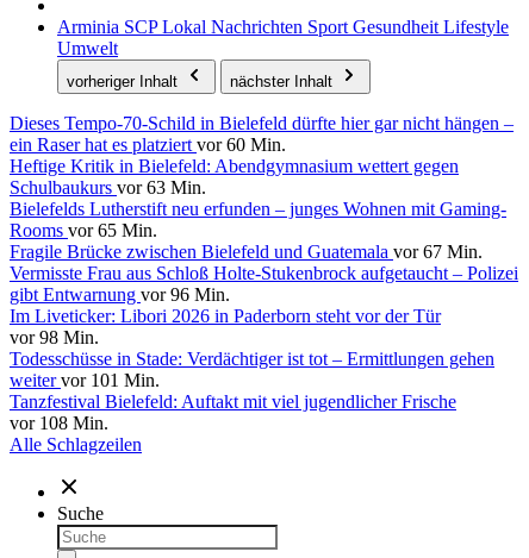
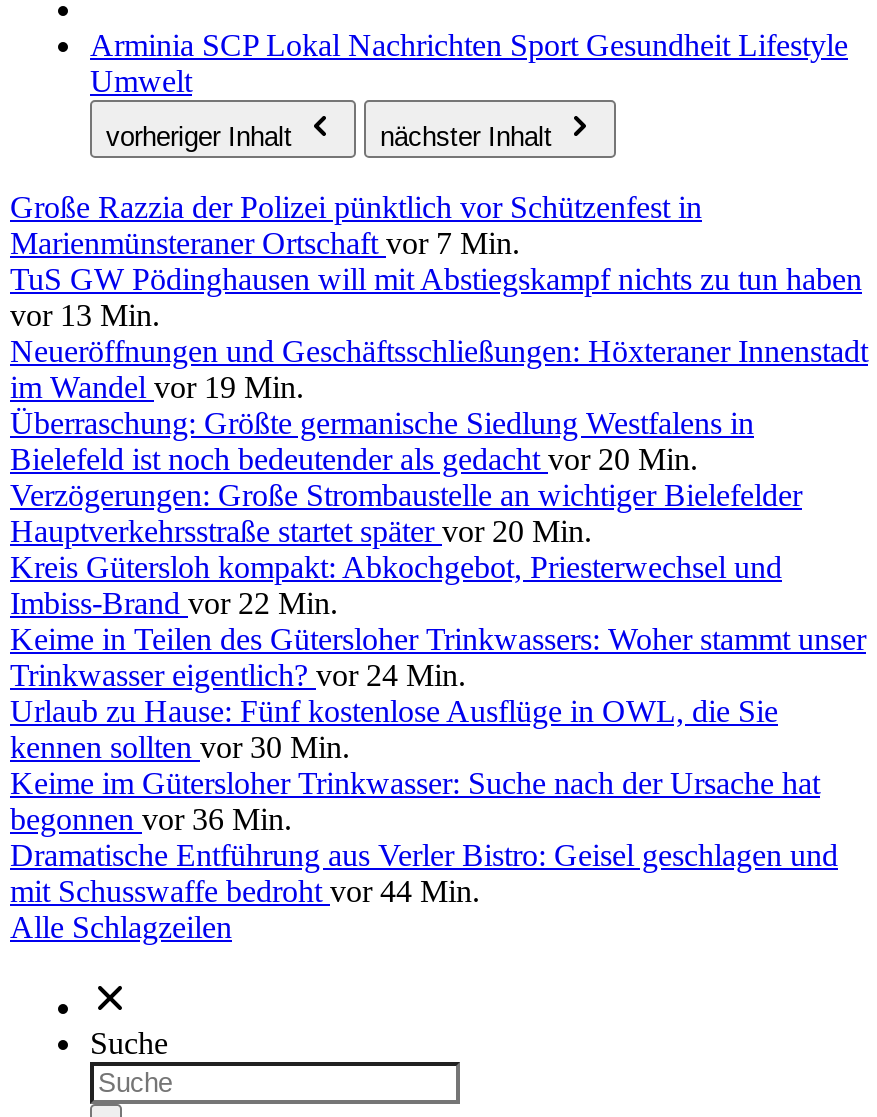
[10,113,518,433] Dieses Tempo-70-Schild in Bielefeld dürfte hier gar nicht hängen – | ein Raser hat es platziert vor 60 Min. | Heftige Kritik in Bielefeld: Abendgymnasium wettert gegen | Schulbaukurs vor 63 Min. | Bielefelds Lutherstift neu erfunden – junges Wohnen mit Gaming- | Rooms vor 65 Min. | Fragile Brücke zwischen Bielefeld und Guatemala vor 67 Min. | Vermisste Frau aus Schloß Holte-Stukenbrock aufgetaucht – Polizei | gibt Entwarnung vor 96 Min. | Im Liveticker: Libori 2026 in Paderborn steht vor der Tür | vor 98 Min. | Todesschüsse in Stade: Verdächtiger ist tot – Ermittlungen gehen | weiter vor 101 Min. | Tanzfestival Bielefeld: Auftakt mit viel jugendlicher Frische | vor 108 Min. -> [10,190,868,908] Große Razzia der Polizei pünktlich vor Schützenfest in | Marienmünsteraner Ortschaft vor 7 Min. | TuS GW Pödinghausen will mit Abstiegskampf nichts zu tun haben | vor 13 Min. | Neueröffnungen und Geschäftsschließungen: Höxteraner Innenstadt | im Wandel vor 19 Min. | Überraschung: Größte germanische Siedlung Westfalens in | Bielefeld ist noch bedeutender als gedacht vor 20 Min. | Verzögerungen: Große Strombaustelle an wichtiger Bielefelder | Hauptverkehrsstraße startet später vor 20 Min. | Kreis Gütersloh kompakt: Abkochgebot, Priesterwechsel und | Imbiss-Brand vor 22 Min. | Keime in Teilen des Gütersloher Trinkwassers: Woher stammt unser | Trinkwasser eigentlich? vor 24 Min. | Urlaub zu Hause: Fünf kostenlose Ausflüge in OWL, die Sie | kennen sollten vor 30 Min. | Keime im Gütersloher Trinkwasser: Suche nach der Ursache hat | begonnen vor 36 Min. | Dramatische Entführung aus Verler Bistro: Geisel geschlagen und | mit Schusswaffe bedroht vor 44 Min.

